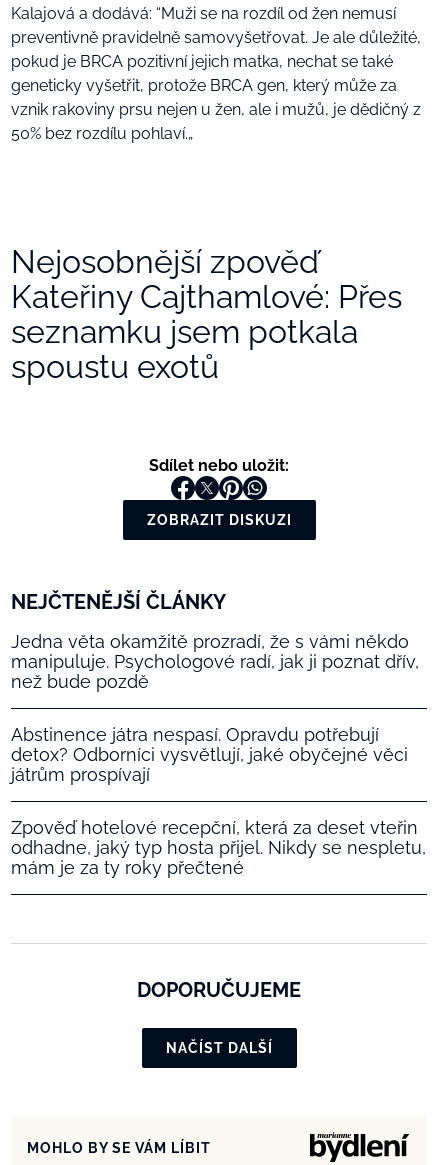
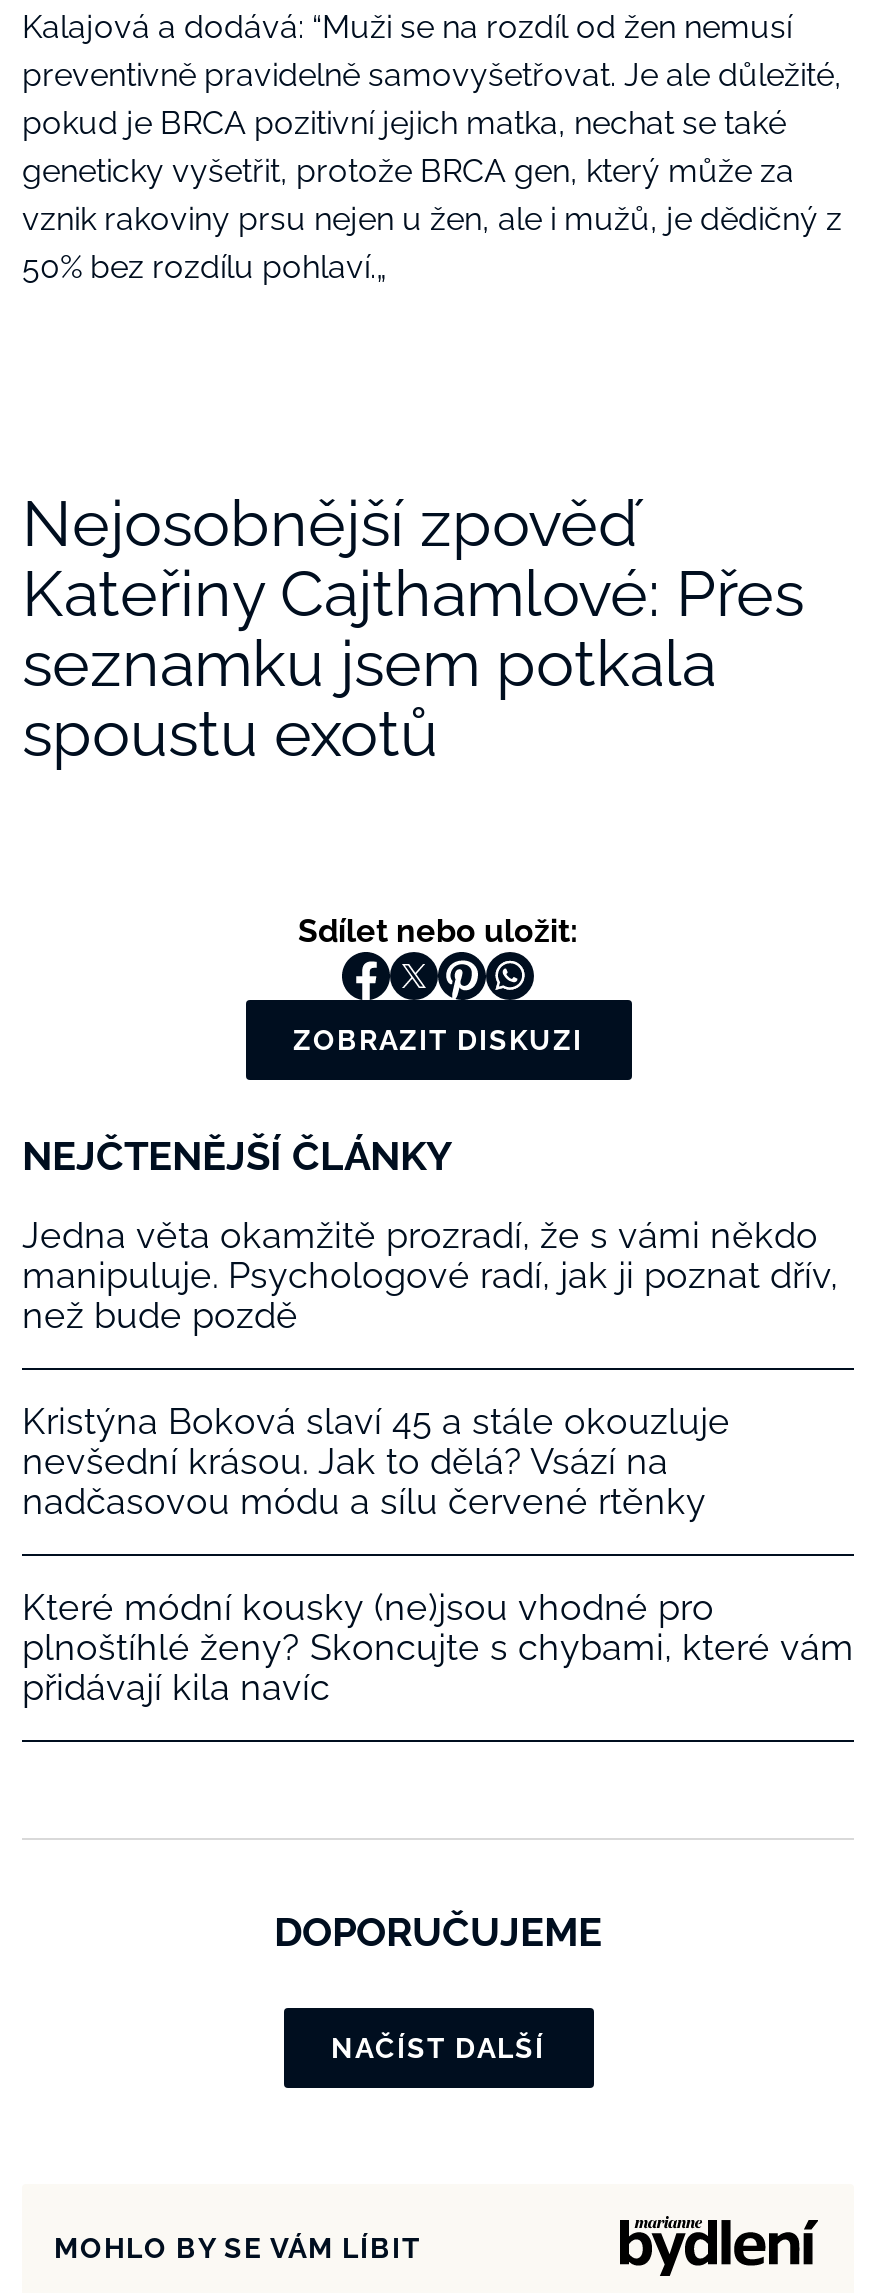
[11,724,408,785] Abstinence játra nespasí. Opravdu potřebují | detox? Odborníci vysvětlují, jaké obyčejné věci | játrům prospívají -> [22,1400,730,1522] Kristýna Boková slaví 45 a stále okouzluje | nevšední krásou. Jak to dělá? Vsází na | nadčasovou módu a sílu červené rtěnky
[11,817,426,878] Zpověď hotelové recepční, která za deset vteřin | odhadne, jaký typ hosta přijel. Nikdy se nespletu, | mám je za ty roky přečtené -> [22,1586,854,1708] Které módní kousky (ne)jsou vhodné pro | plnoštíhlé ženy? Skoncujte s chybami, které vám | přidávají kila navíc

